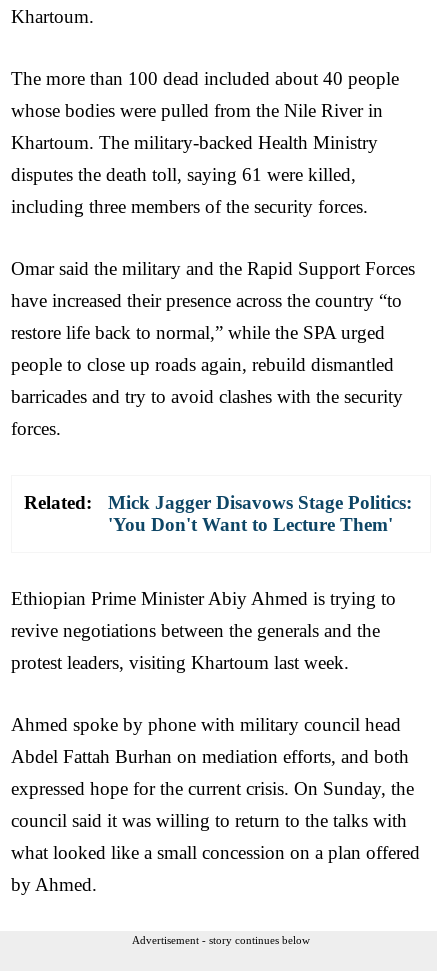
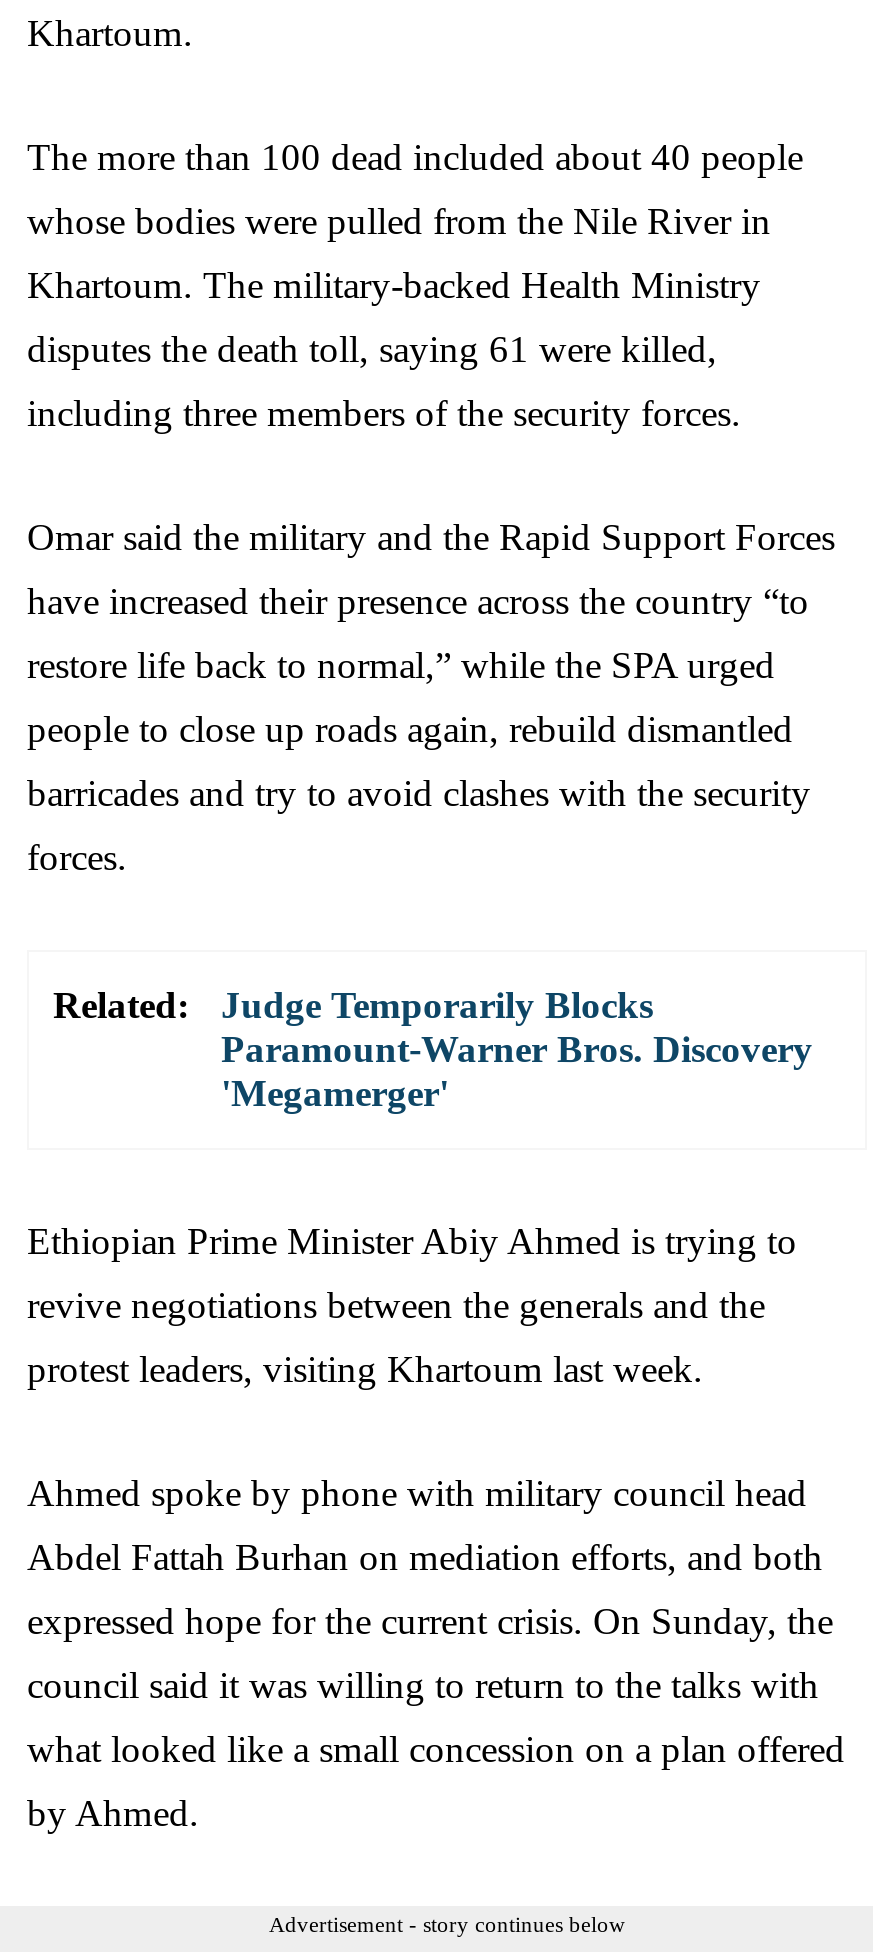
[108,492,412,535] Mick Jagger Disavows Stage Politics: | 'You Don't Want to Lecture Them' -> [221,983,813,1113] Judge Temporarily Blocks | Paramount-Warner Bros. Discovery | 'Megamerger'

